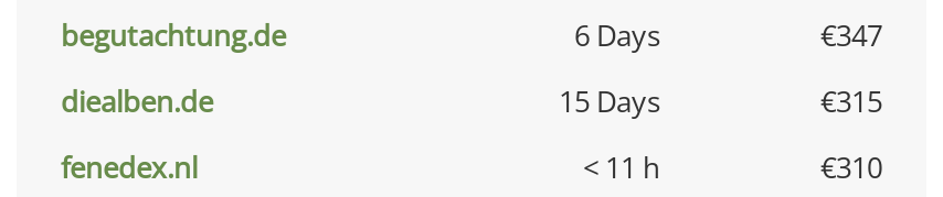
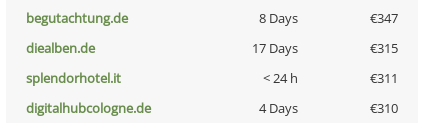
[574,15,660,55] 6 Days -> [258,9,297,27] 8 Days
[559,81,660,121] 15 Days -> [251,39,297,57] 17 Days
[61,147,660,187] fenedex.nl | < 11 h -> [26,69,398,117] splendorhotel.it | < 24 h | €311 | digitalhubcologne.de | 4 Days

